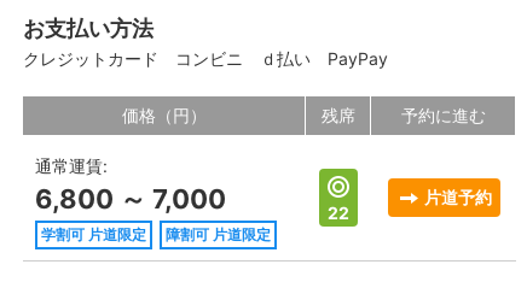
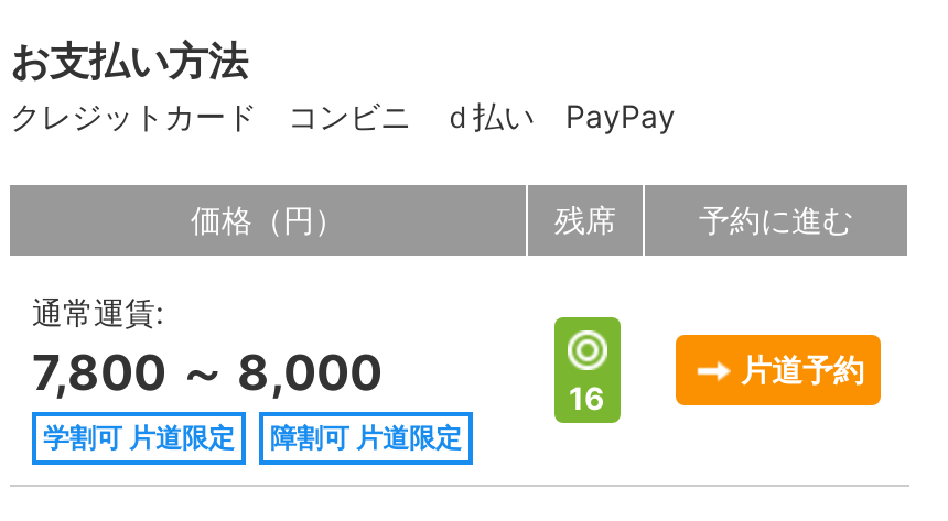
[35,183,226,215] 6,800 ～ 7,000 -> [32,344,383,401] 7,800 ～ 8,000
[328,203,349,223] 22 -> [569,380,604,417] 16

